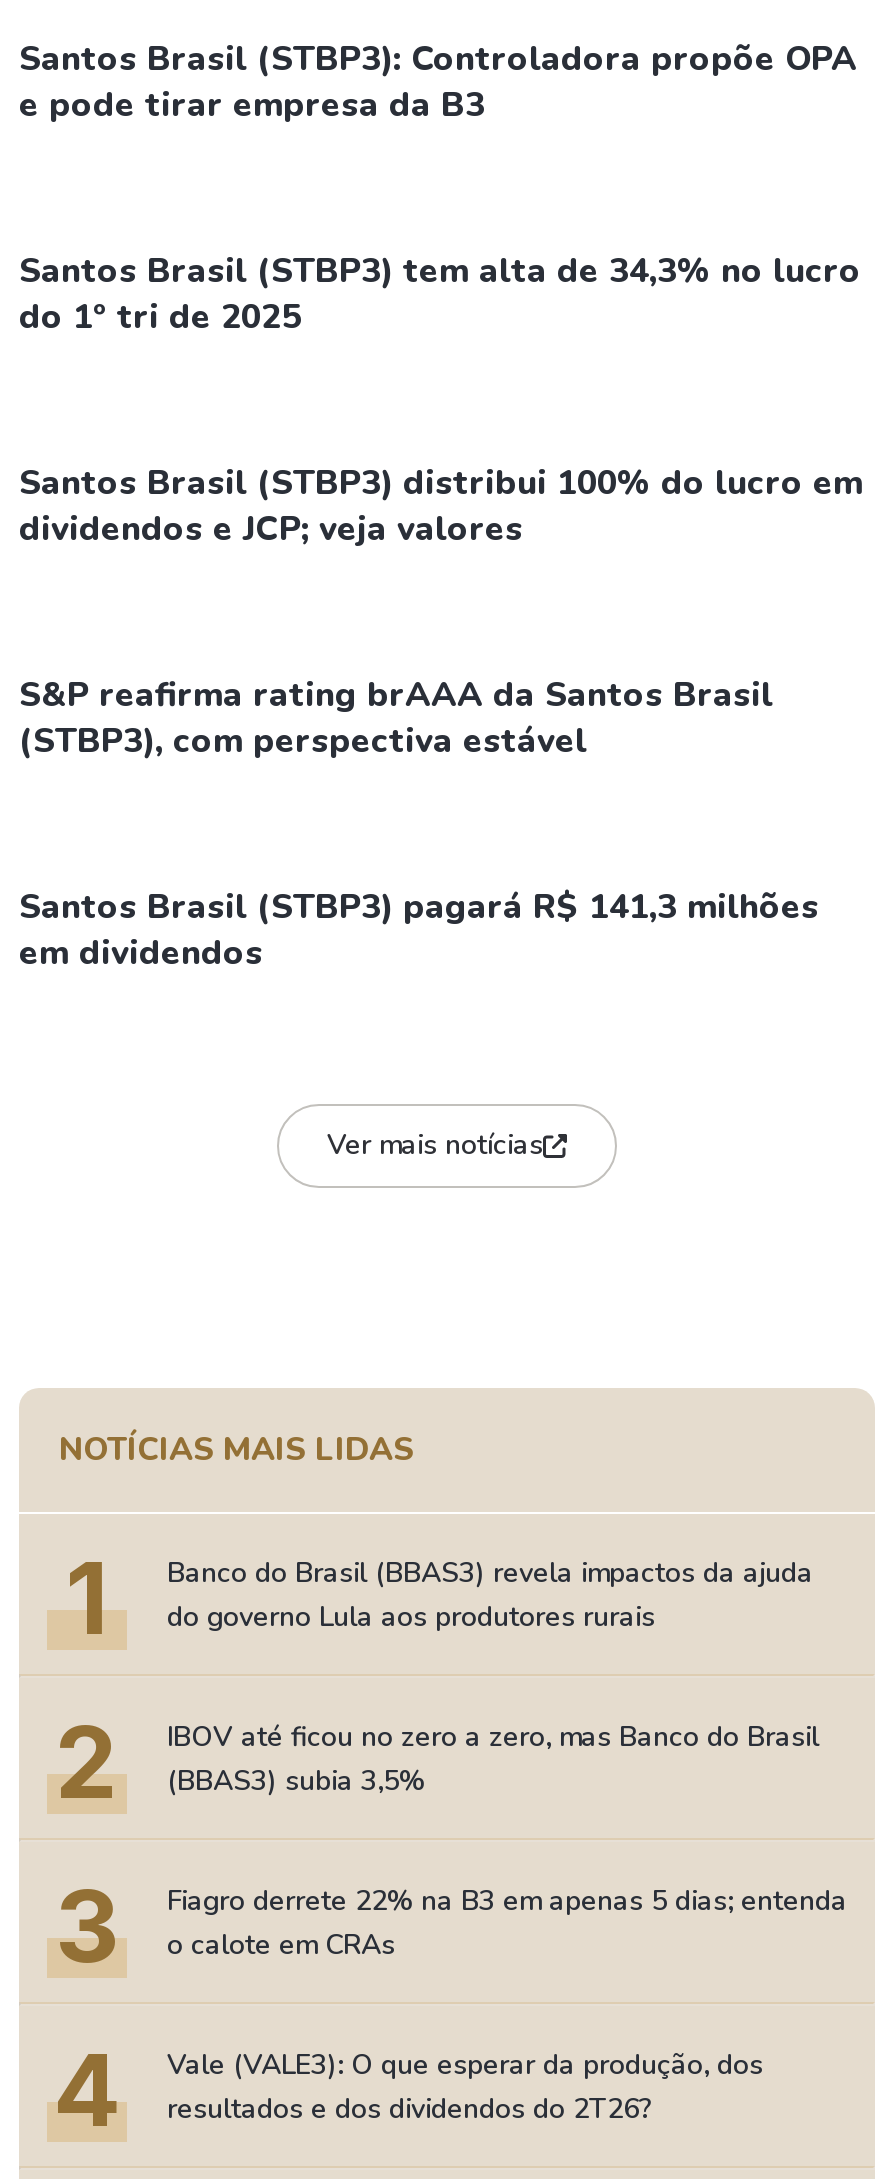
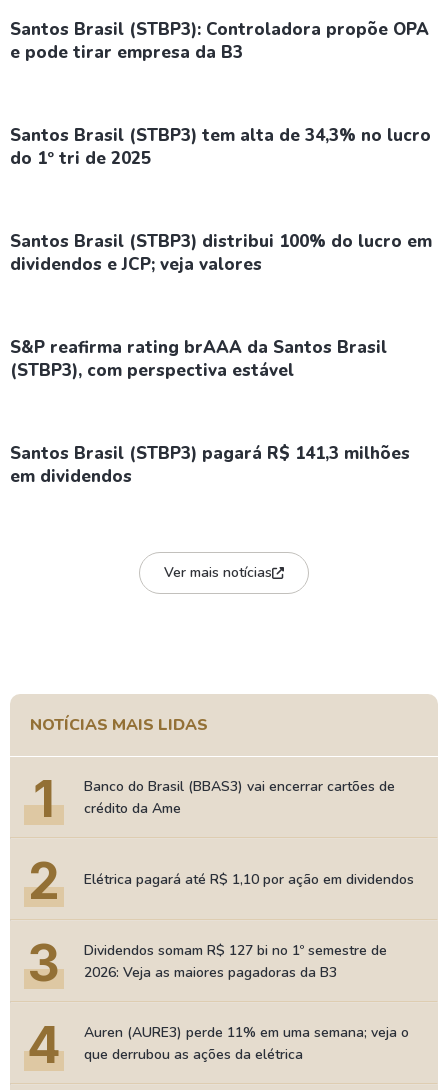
[167,1554,813,1636] Banco do Brasil (BBAS3) revela impactos da ajuda | do governo Lula aos produtores rurais -> [84,777,395,818] Banco do Brasil (BBAS3) vai encerrar cartões de | crédito da Ame
[167,1718,819,1800] IBOV até ficou no zero a zero, mas Banco do Brasil | (BBAS3) subia 3,5% -> [84,870,414,889] Elétrica pagará até R$ 1,10 por ação em dividendos
[167,1882,847,1964] Fiagro derrete 22% na B3 em apenas 5 dias; entenda | o calote em CRAs -> [84,941,387,982] Dividendos somam R$ 127 bi no 1º semestre de | 2026: Veja as maiores pagadoras da B3
[167,2046,763,2128] Vale (VALE3): O que esperar da produção, dos | resultados e dos dividendos do 2T26? -> [84,1023,409,1064] Auren (AURE3) perde 11% em uma semana; veja o | que derrubou as ações da elétrica

